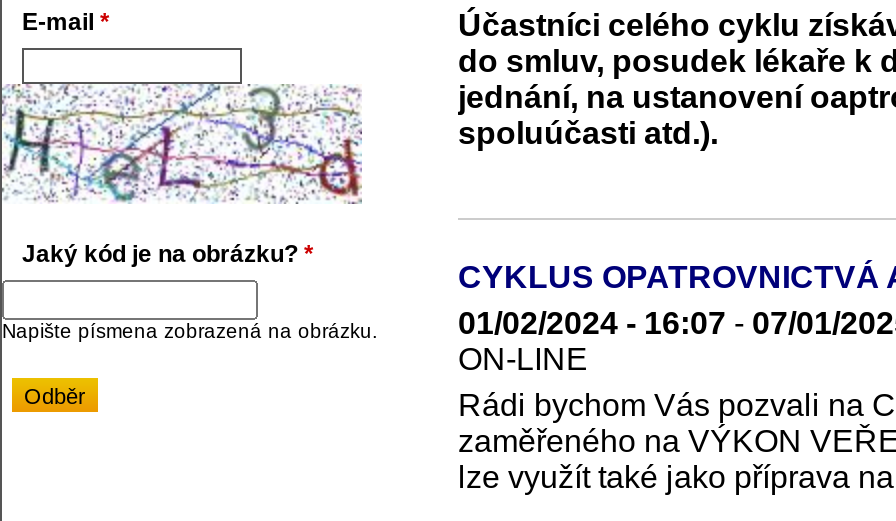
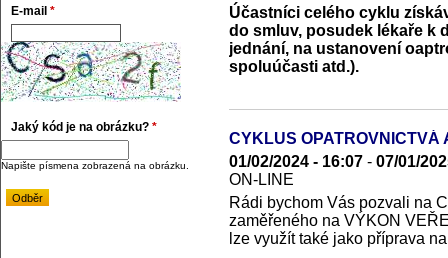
[6,82,362,204] [image] -> [3,41,181,102] [image]

